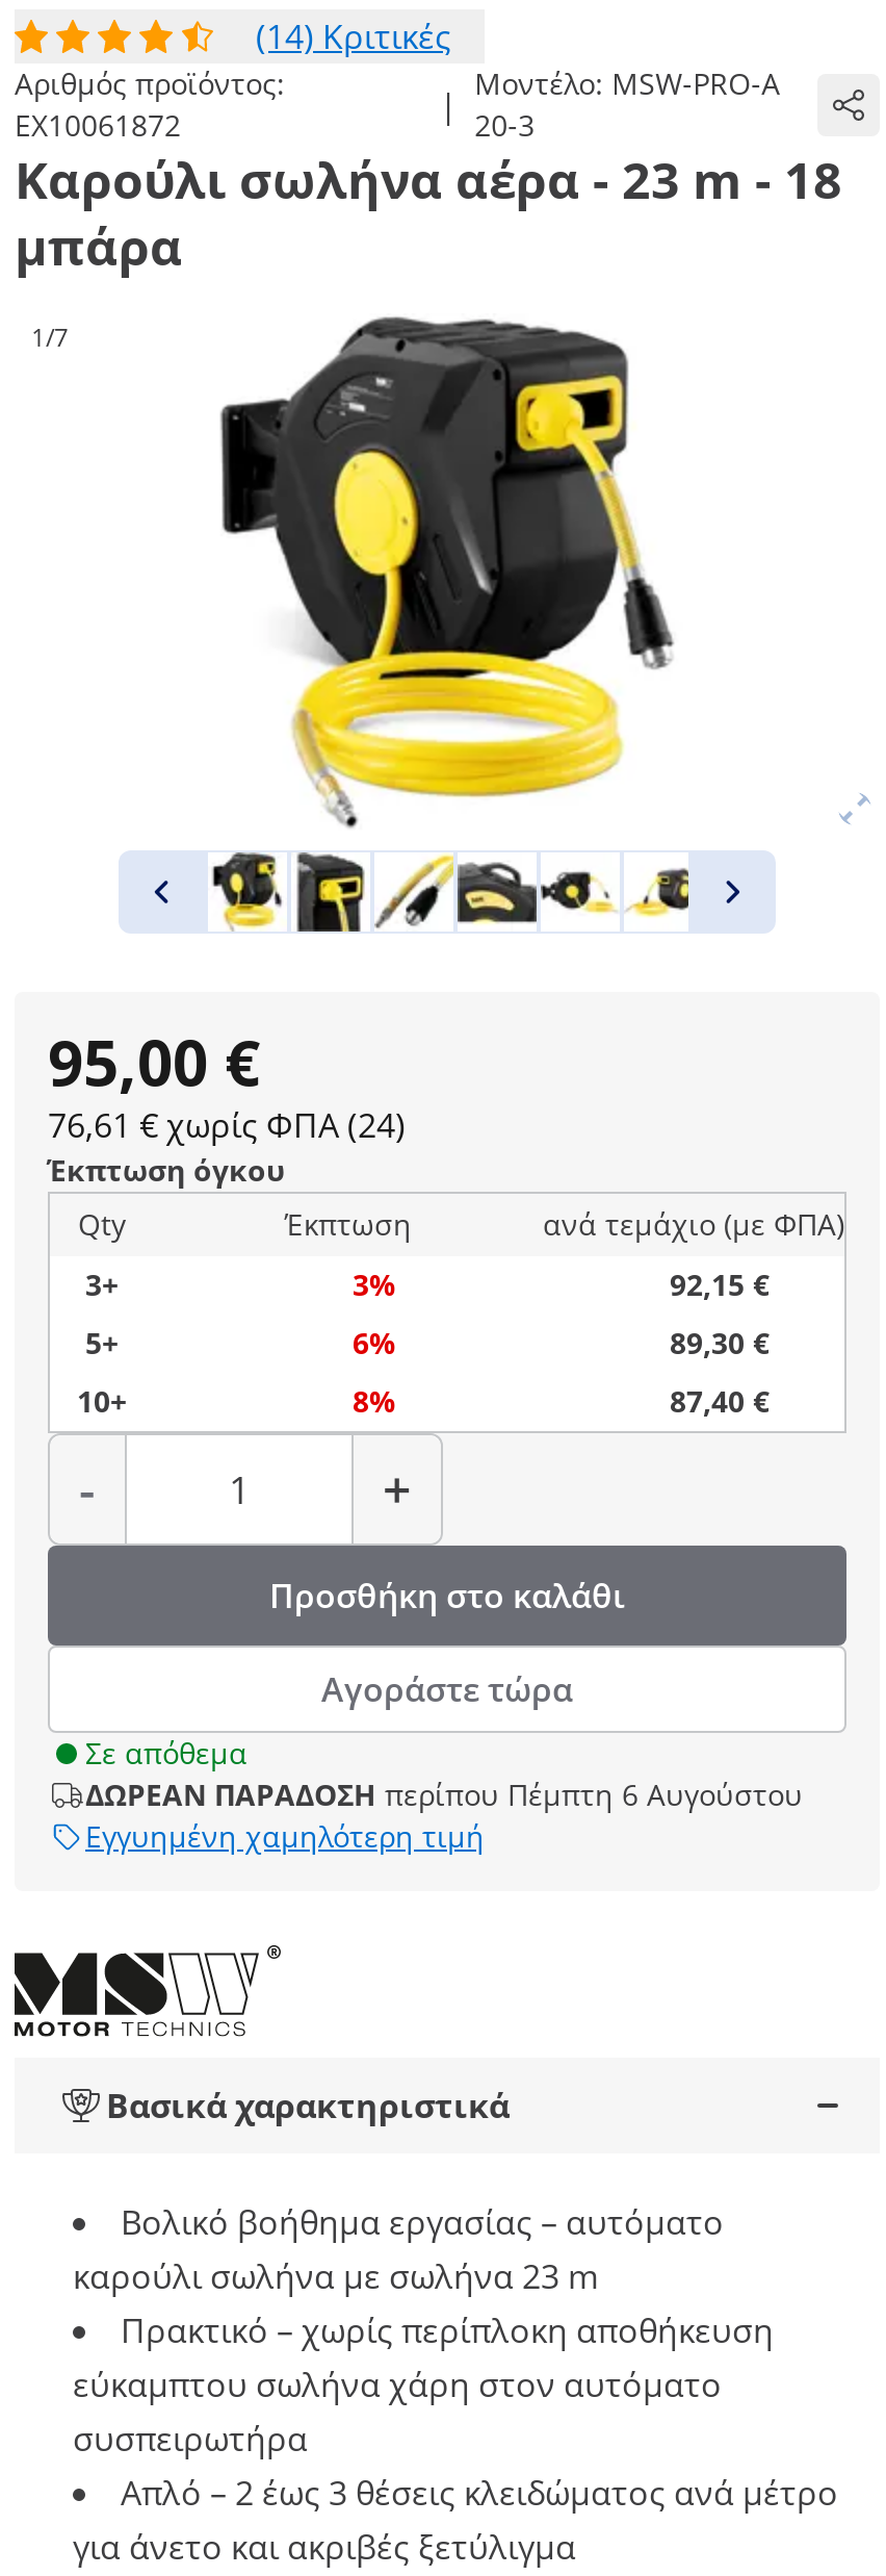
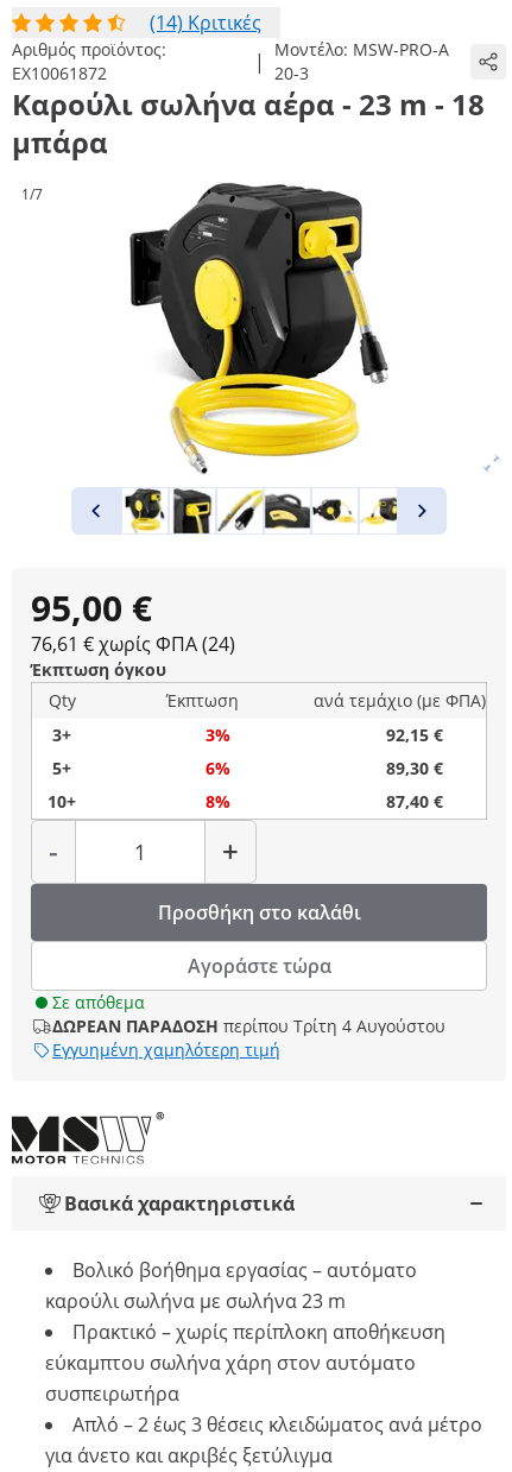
[85,1775,803,1814] ΔΩΡΕΑΝ ΠΑΡΑΔΟΣΗ περίπου Πέμπτη 6 Αυγούστου -> [52,1015,445,1037] ΔΩΡΕΑΝ ΠΑΡΑΔΟΣΗ περίπου Τρίτη 4 Αυγούστου

